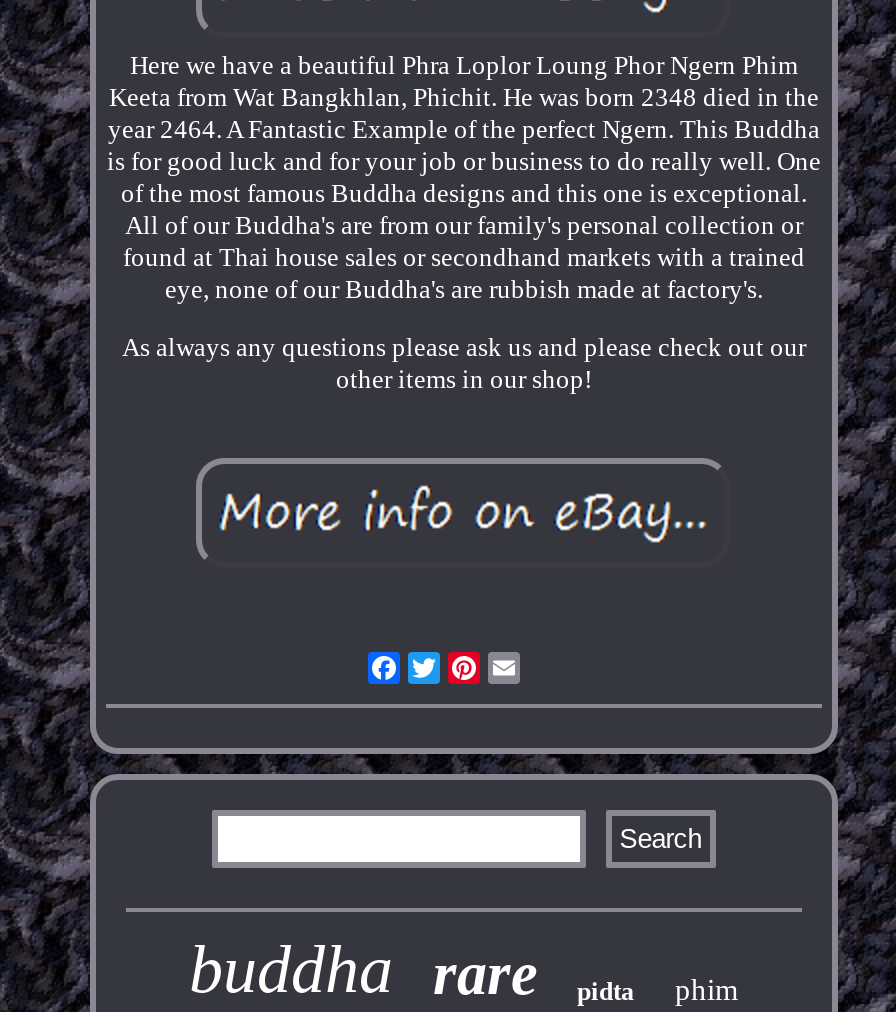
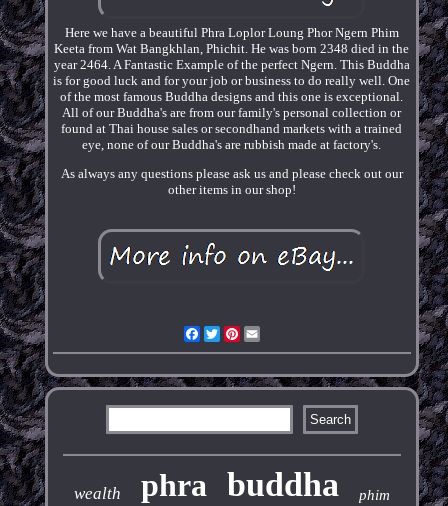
[189,932,635,1006] buddha | rare | pidta -> [74,466,339,503] wealth | phra buddha

